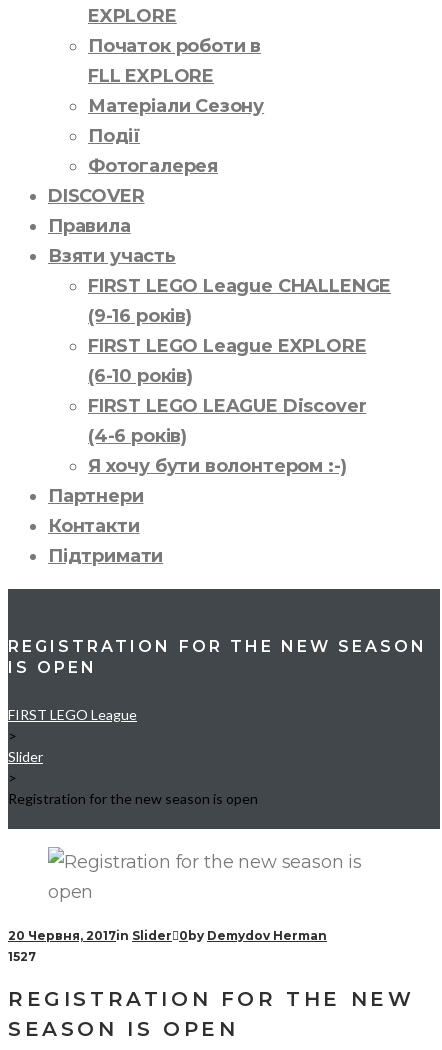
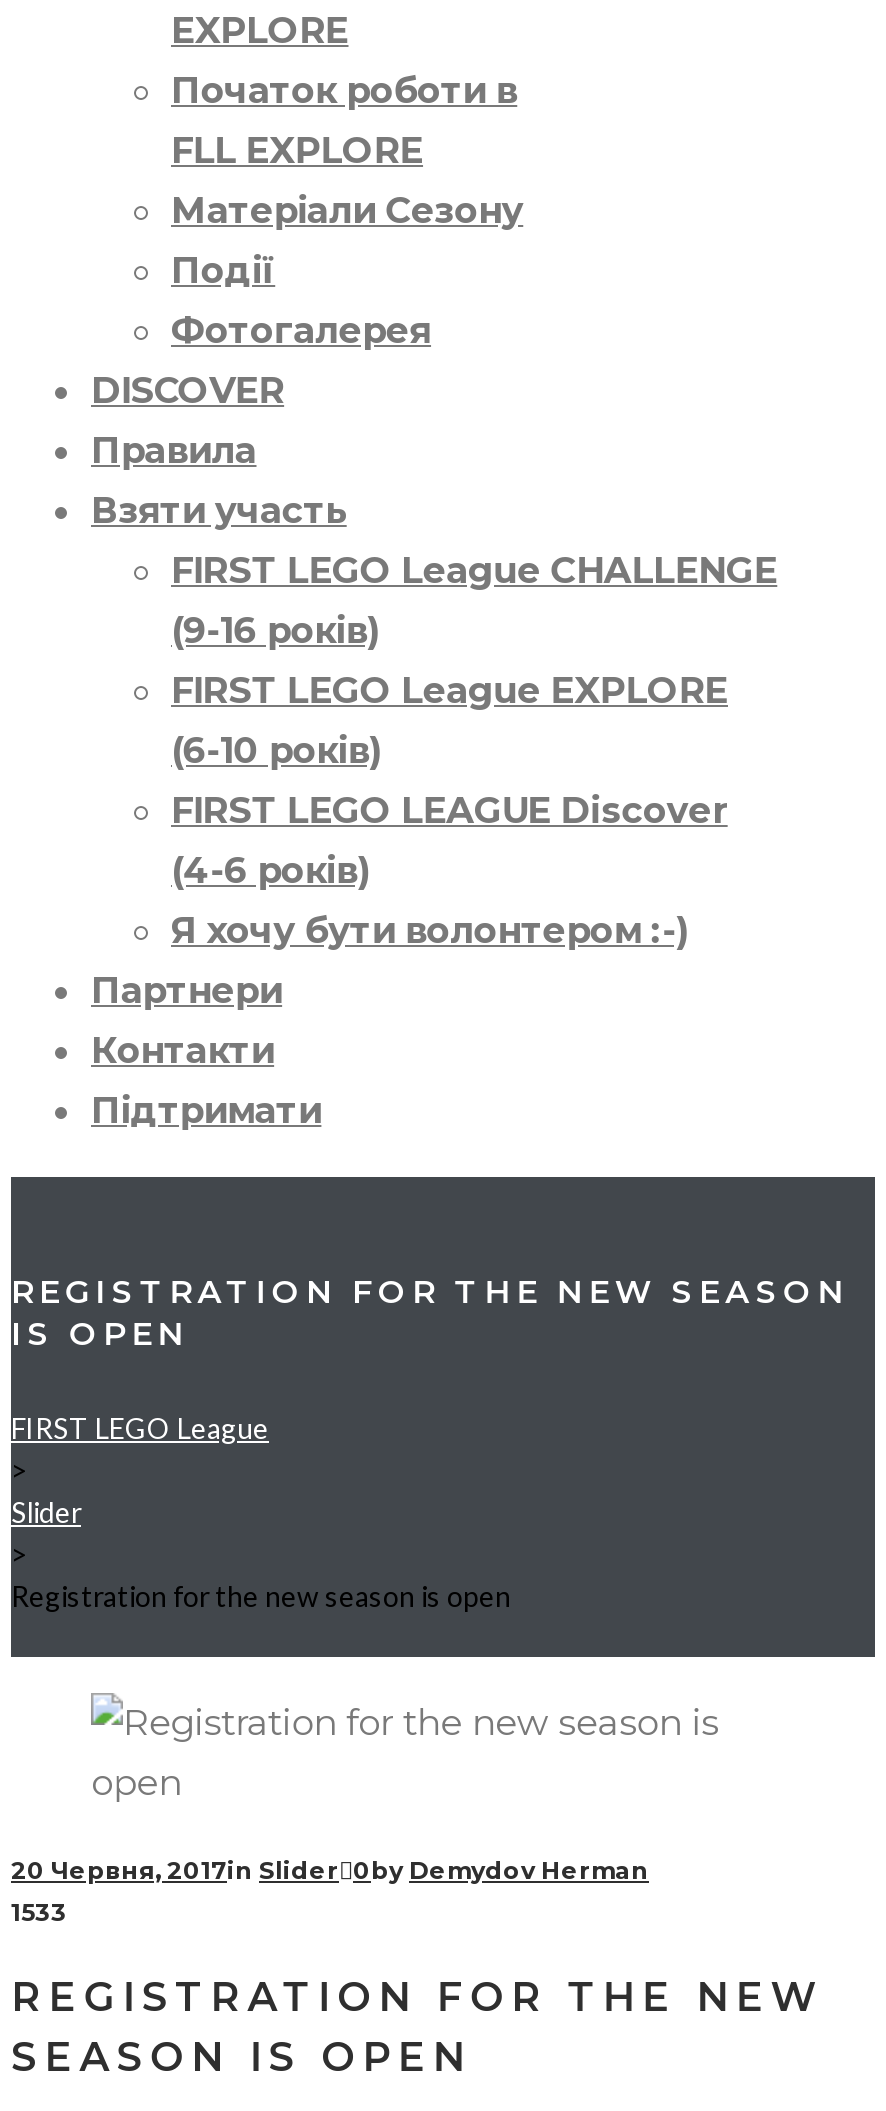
[8,949,36,964] 1527 -> [11,1898,67,1928] 1533

